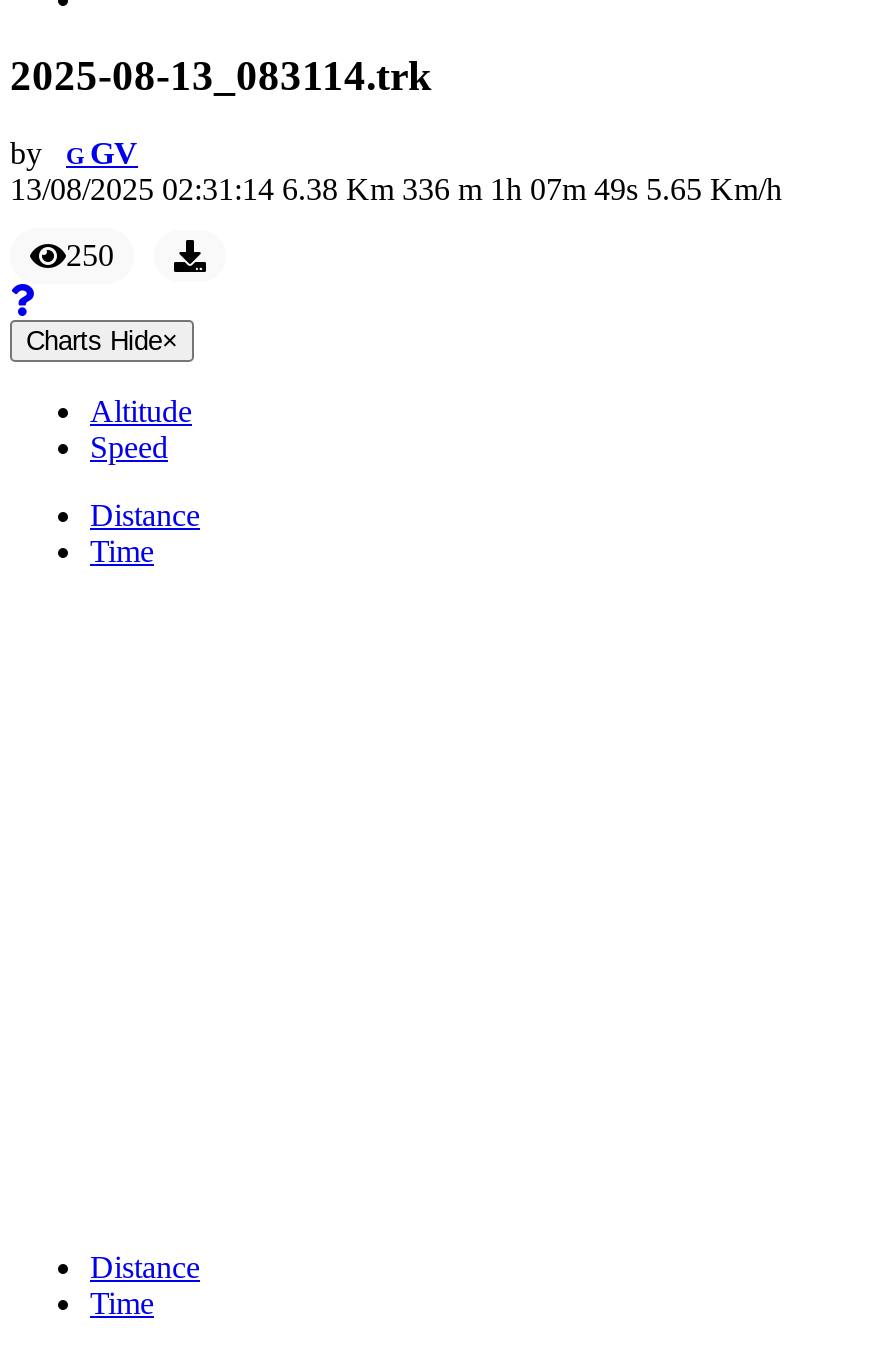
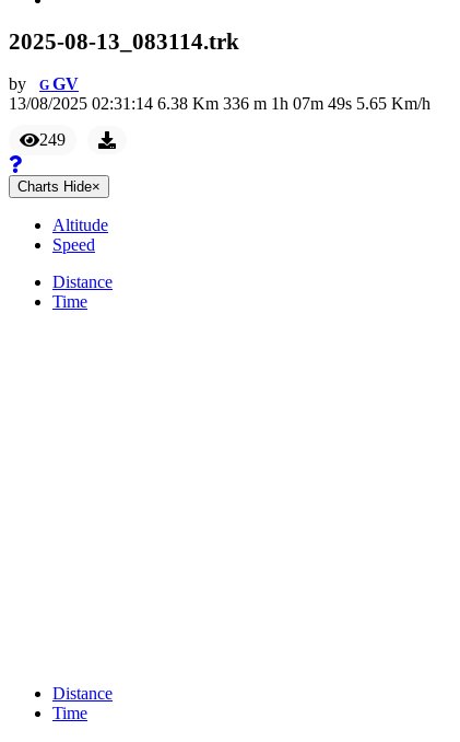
[66,237,114,271] 250 -> [39,130,66,148] 249

